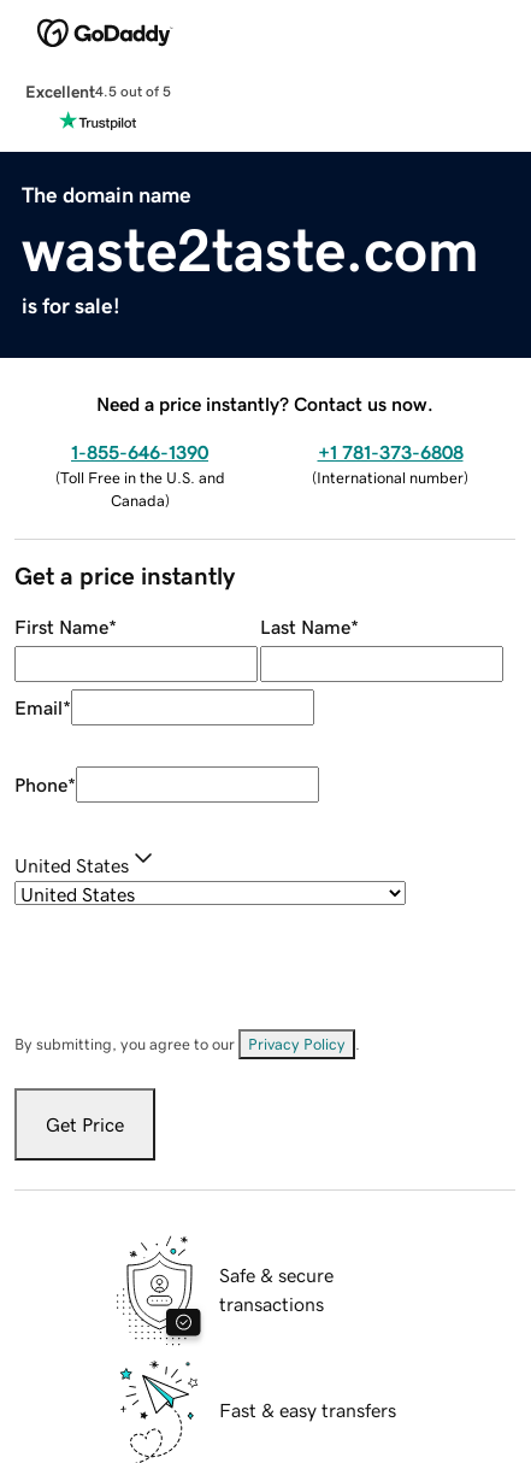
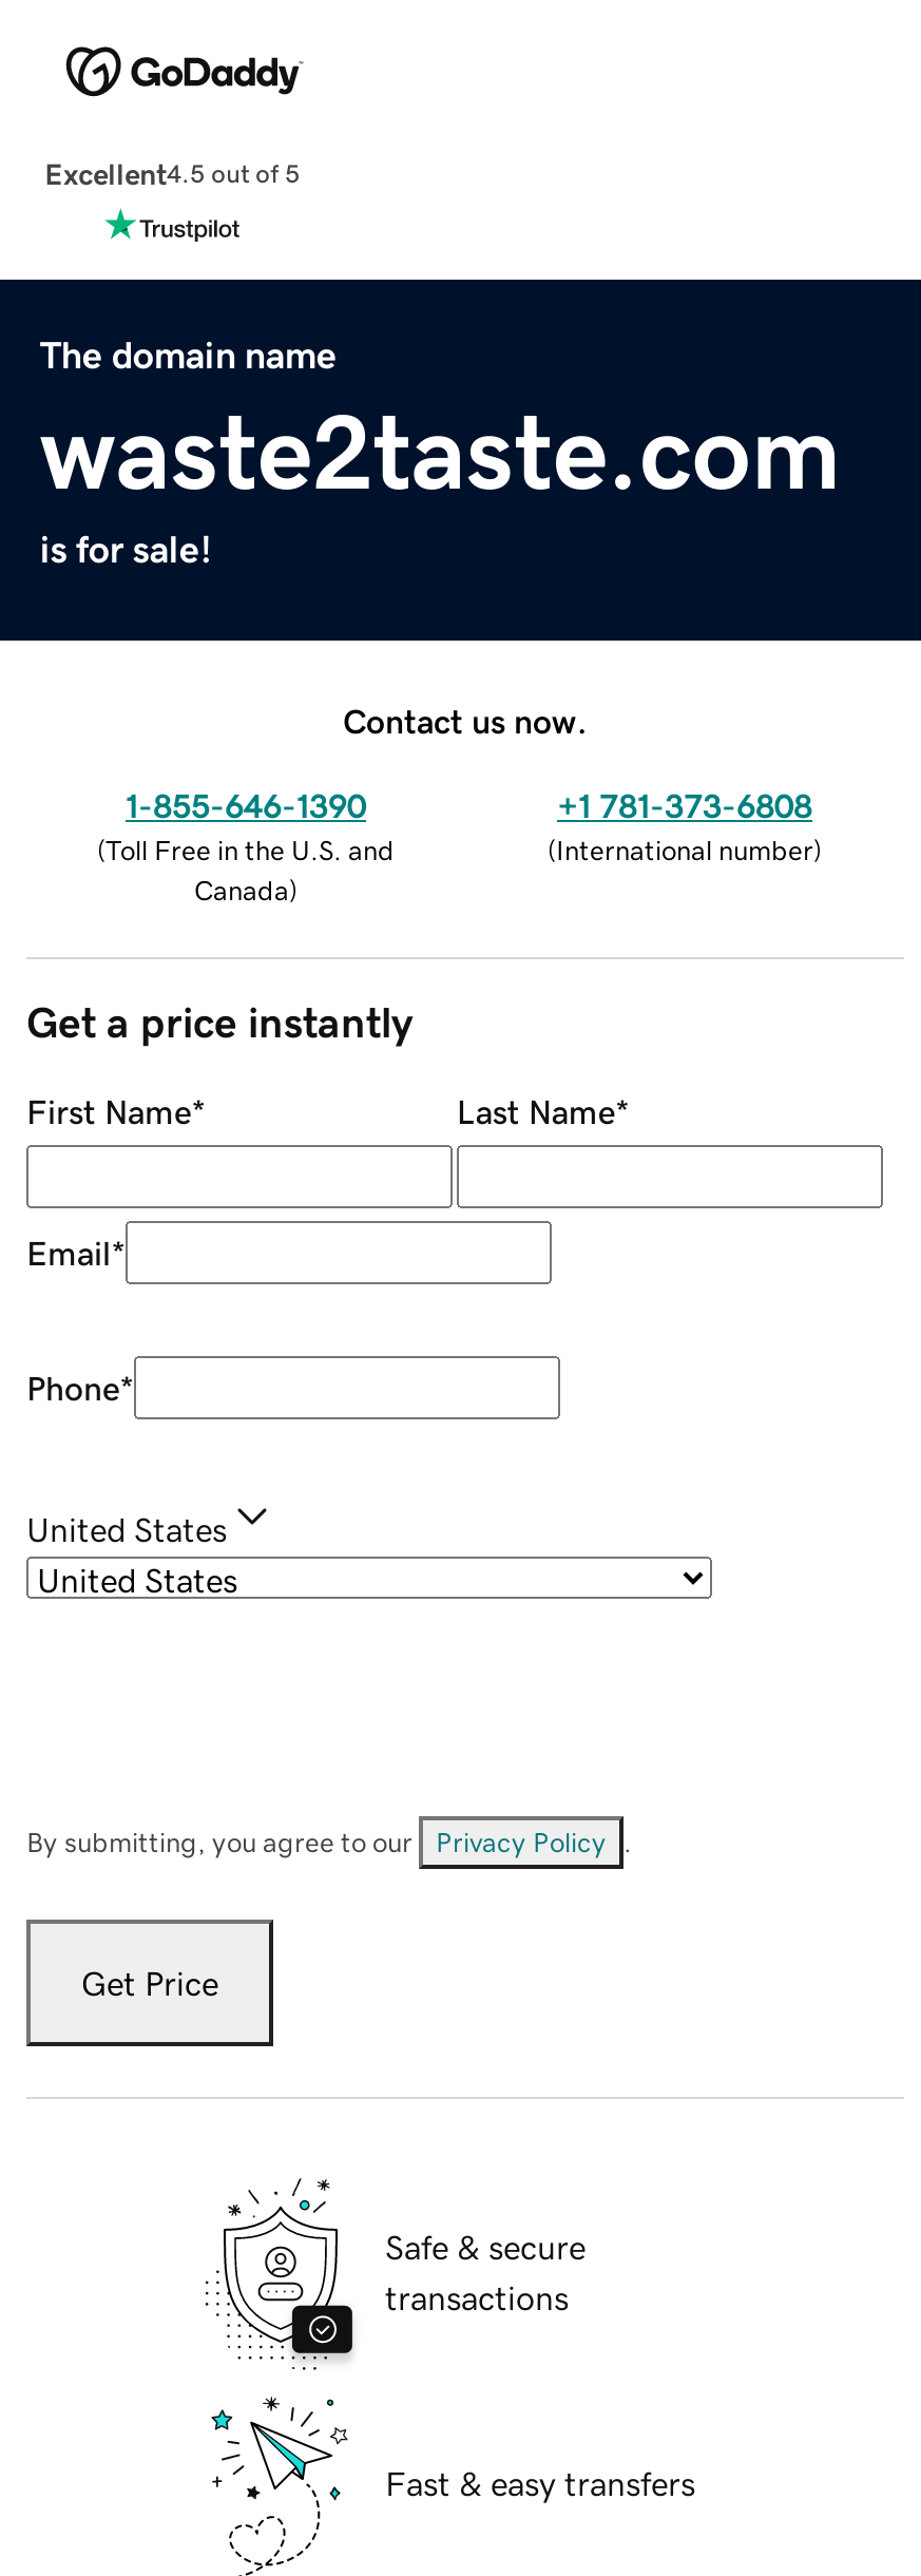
[96,394,433,413] Need a price instantly? Contact us now. -> [343,703,588,737] Contact us now.

